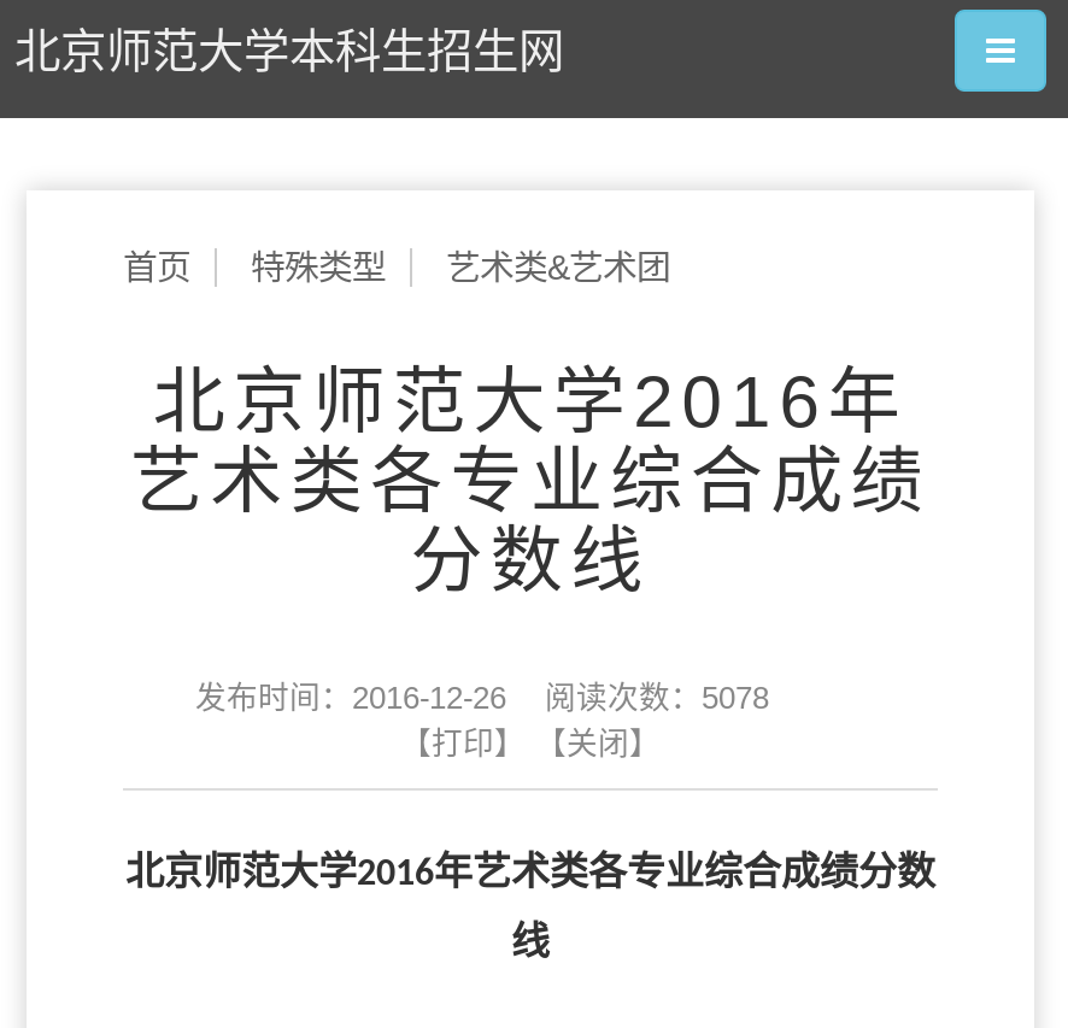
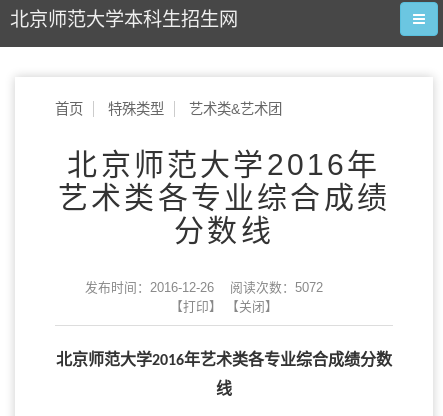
[195,680,769,716] 发布时间：2016-12-26 阅读次数：5078 -> [85,280,323,295] 发布时间：2016-12-26 阅读次数：5072

